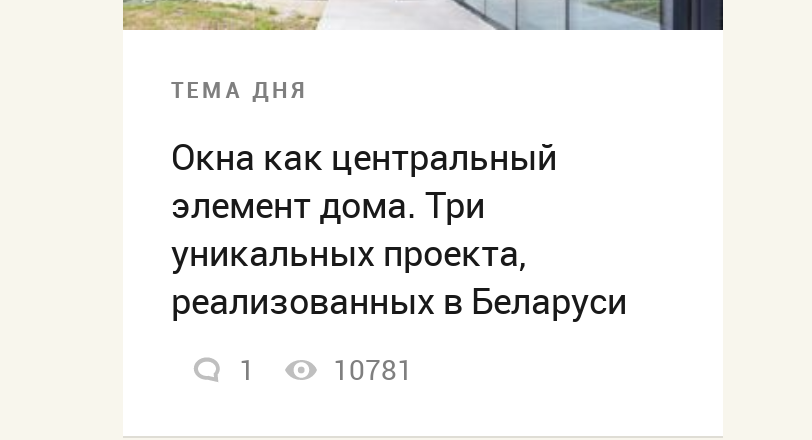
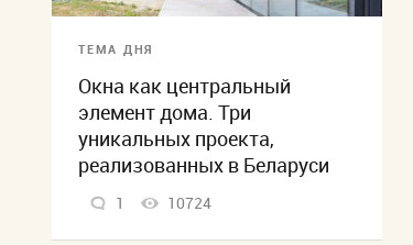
[333,354,413,386] 10781 -> [167,194,211,212] 10724

